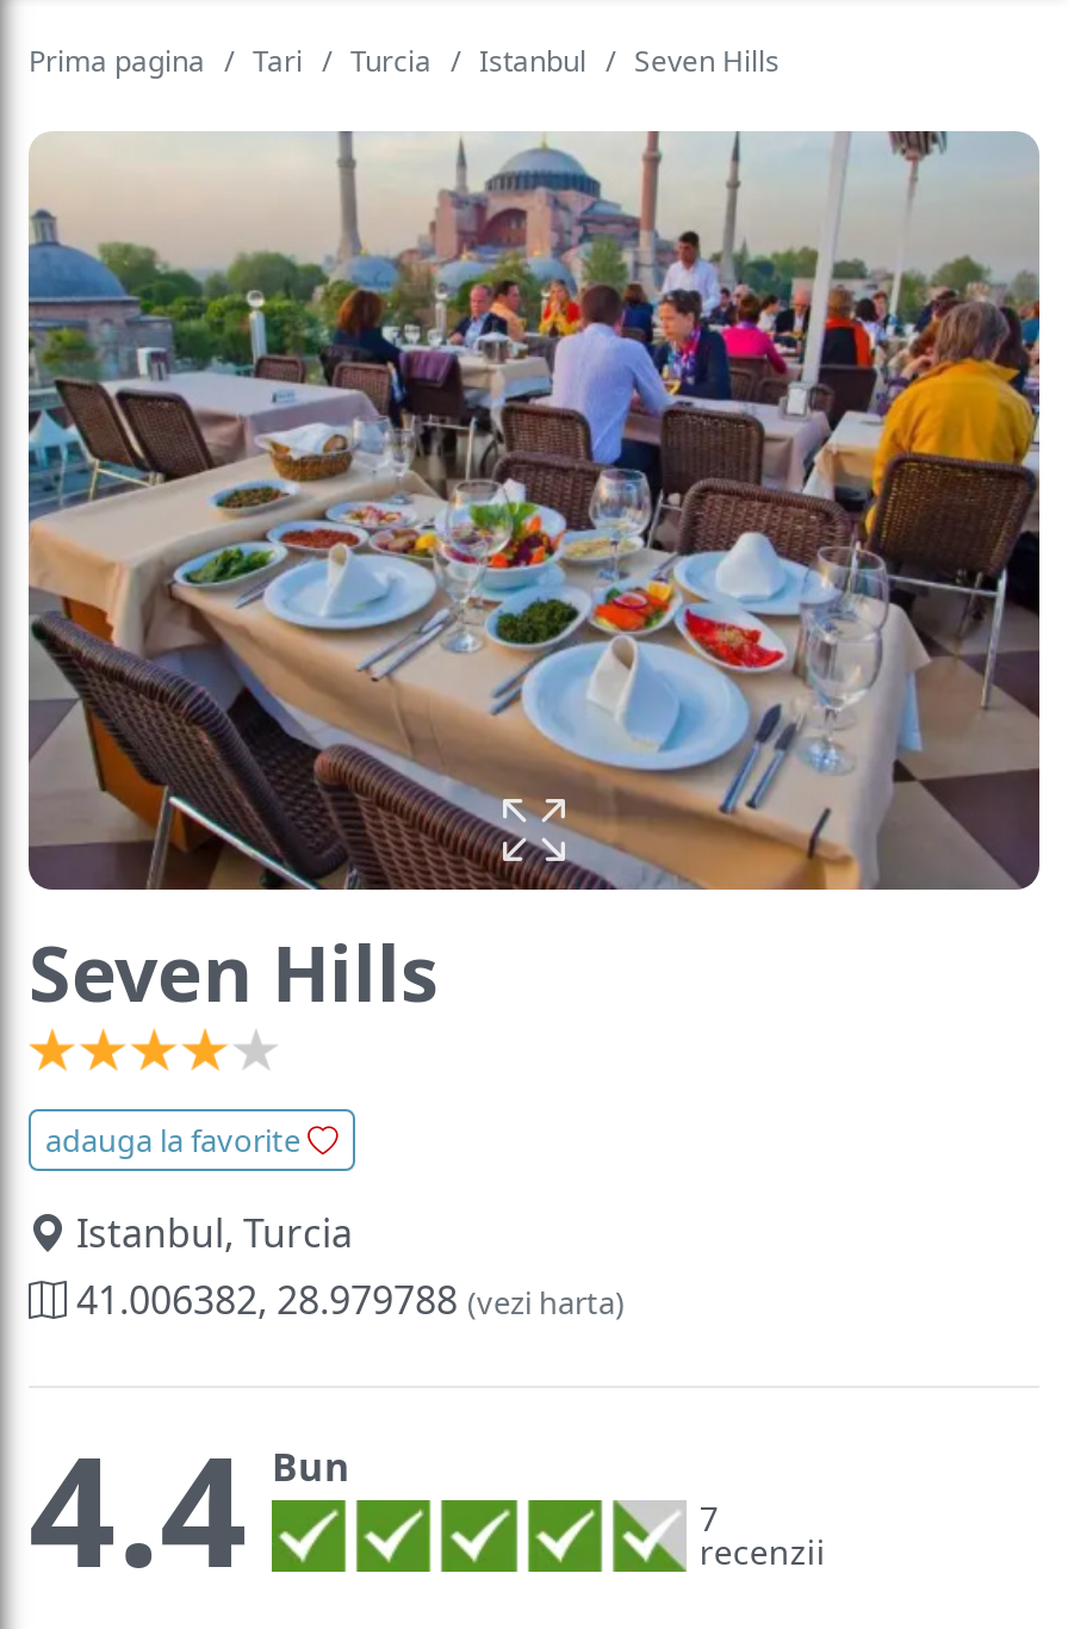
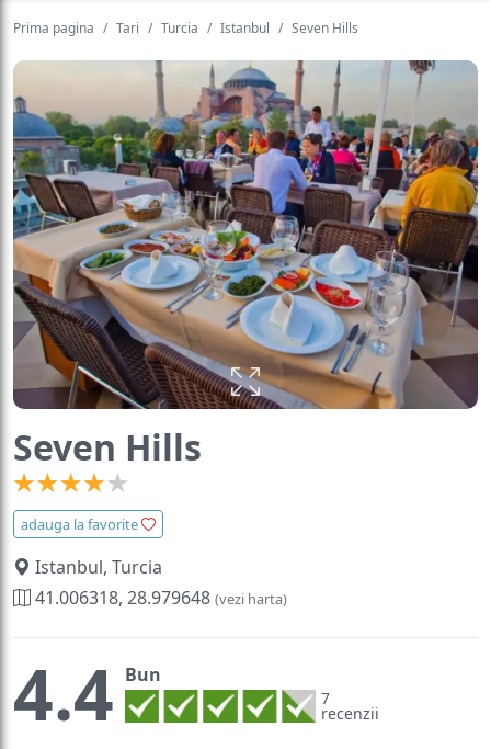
[67,1274,625,1326] 41.006382, 28.979788 (vezi harta) -> [31,586,287,610] 41.006318, 28.979648 (vezi harta)

